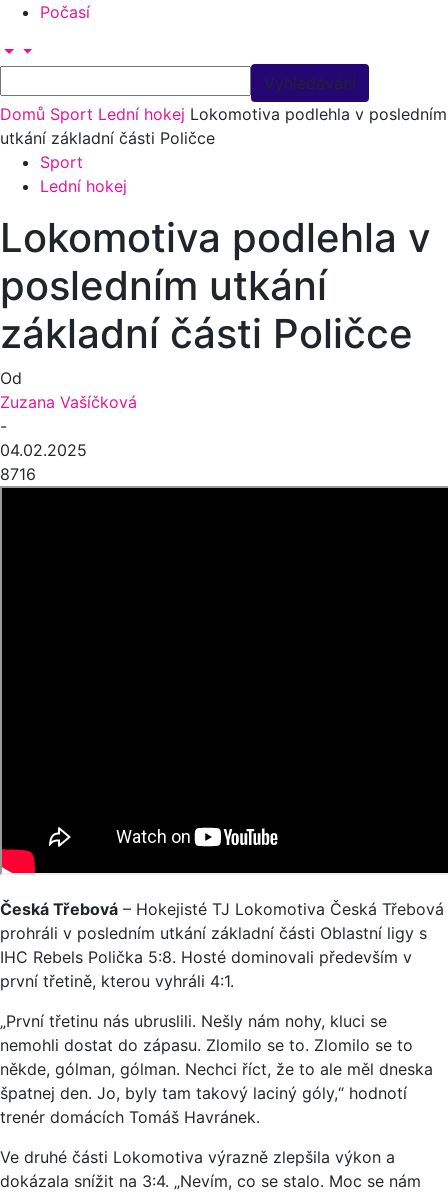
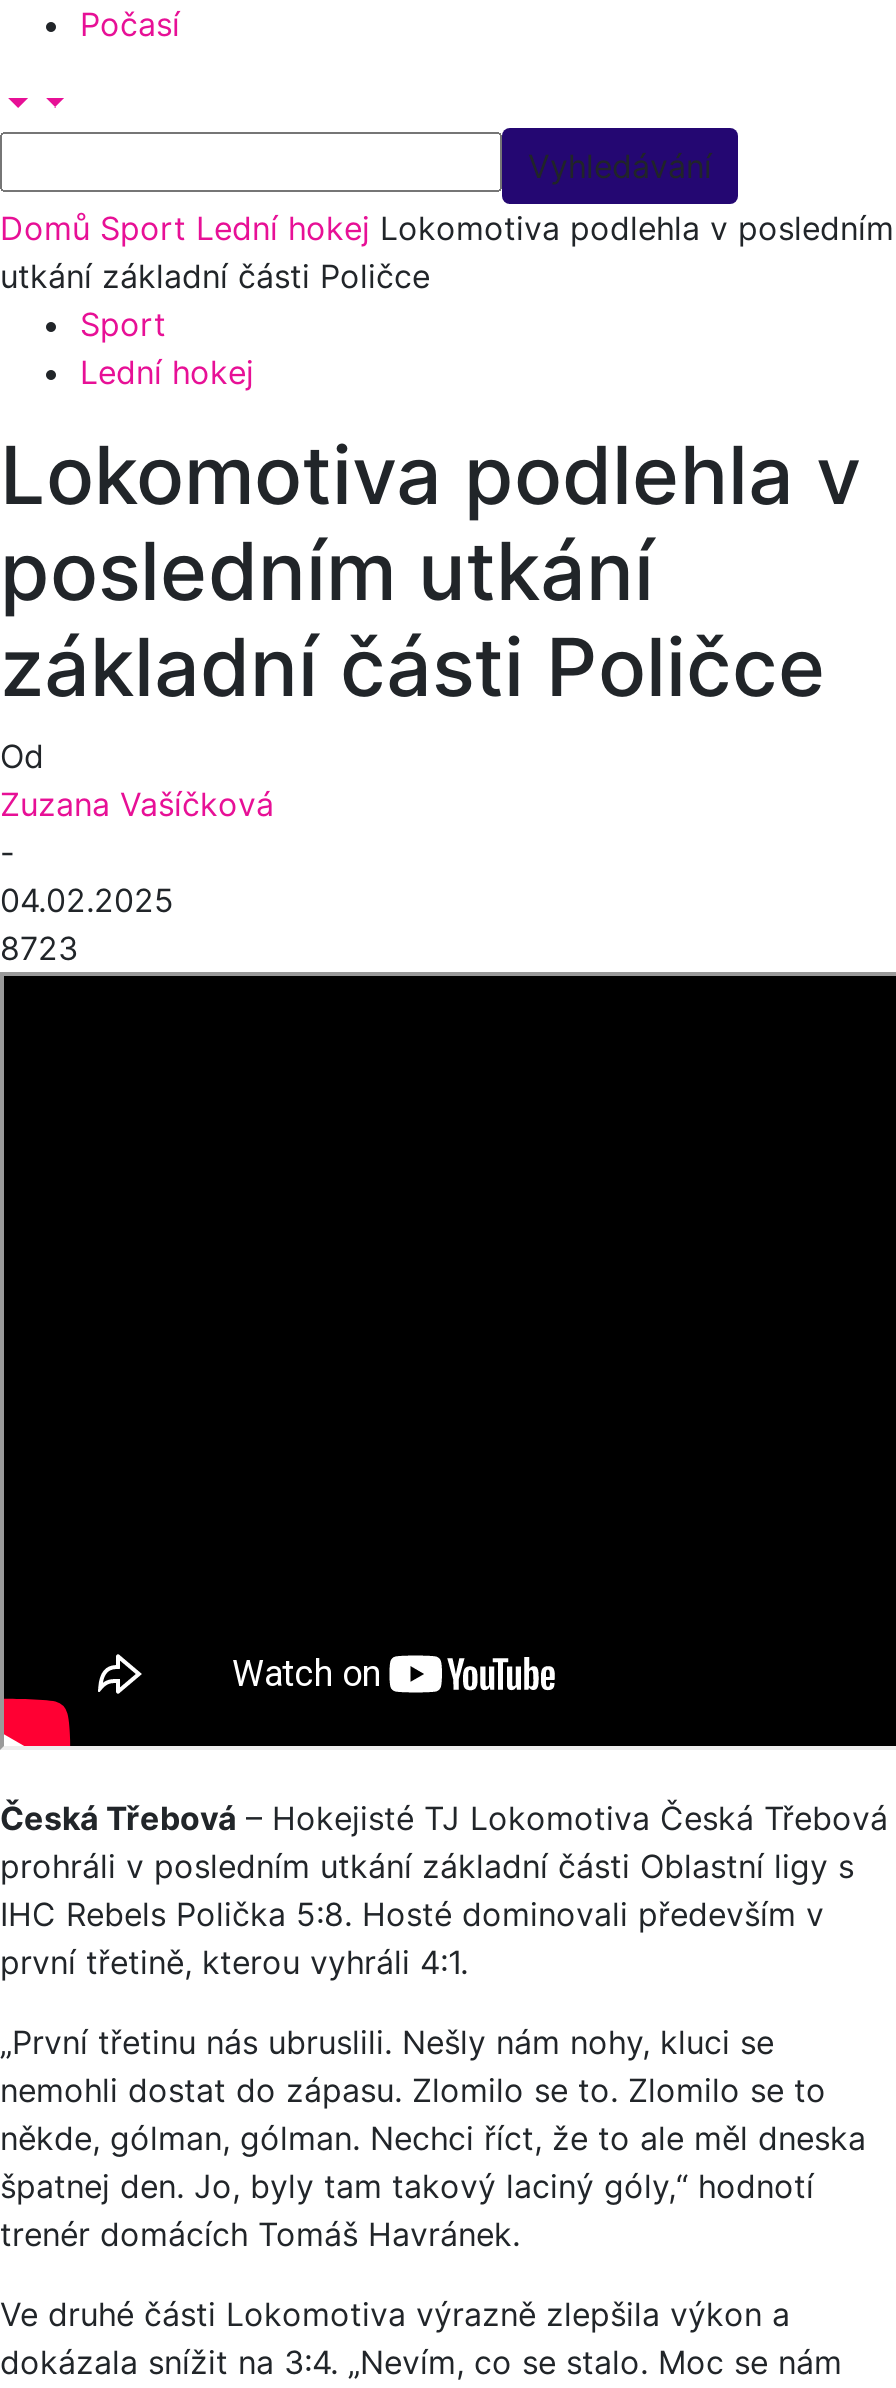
[0,464,36,484] 8716 -> [0,928,78,968] 8723

